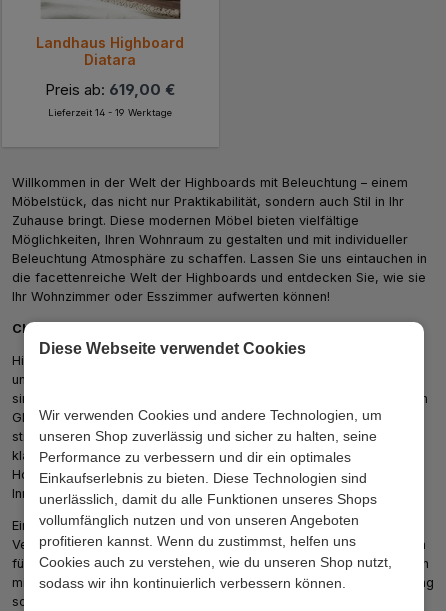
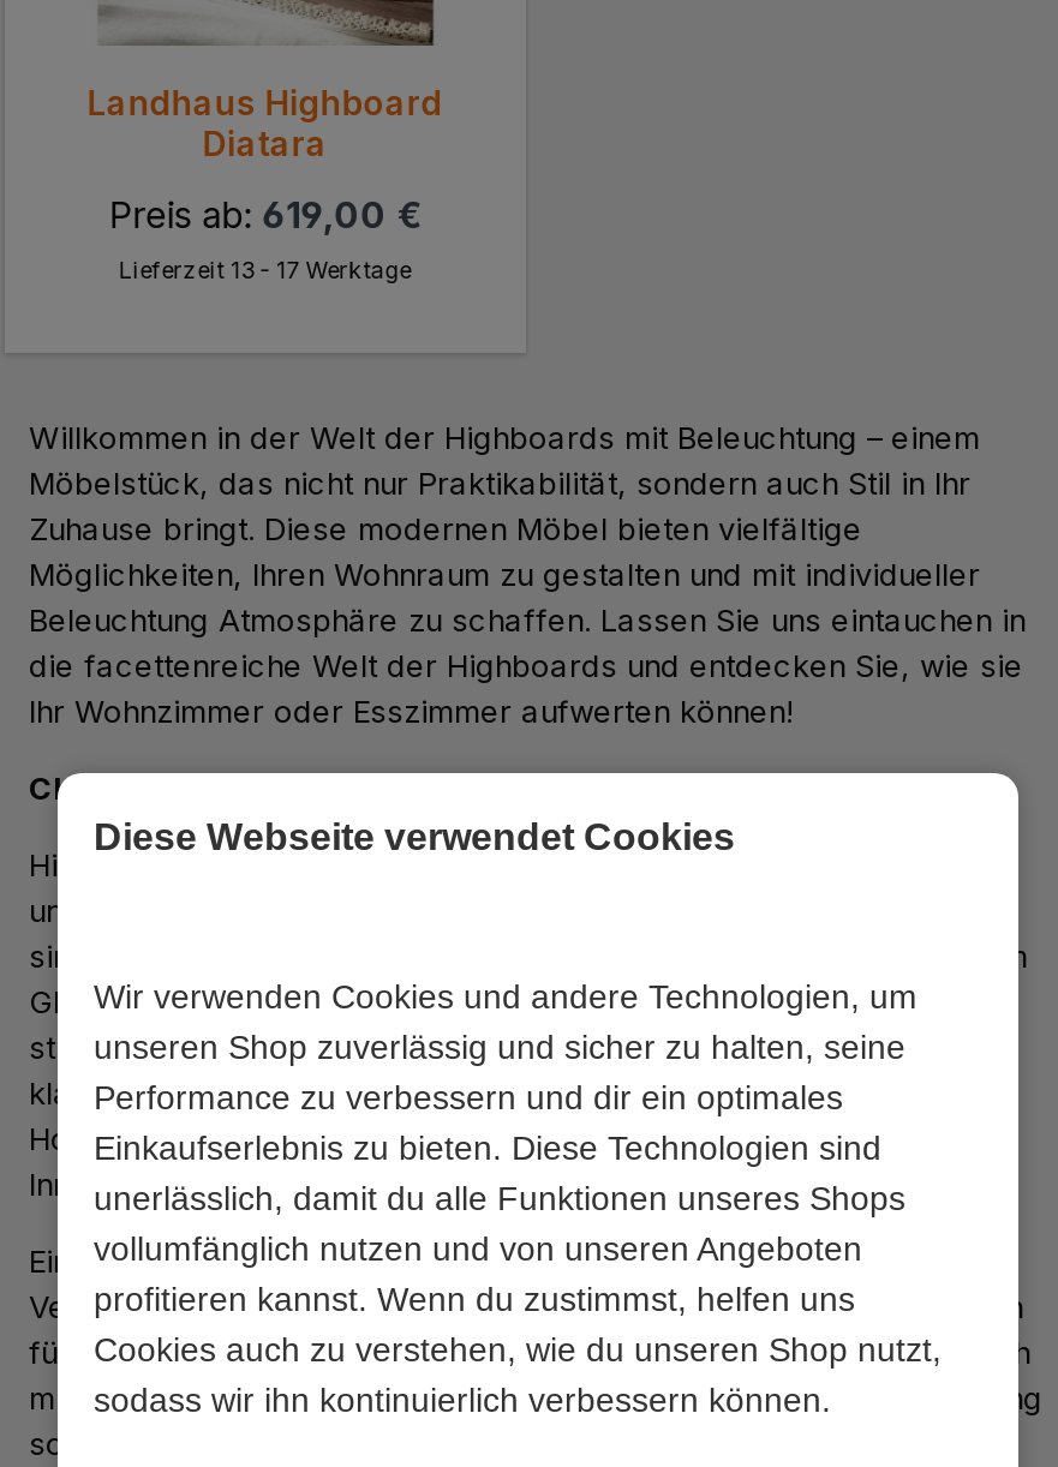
[48,107,172,118] Lieferzeit 14 - 19 Werktage -> [118,258,411,285] Lieferzeit 13 - 17 Werktage

